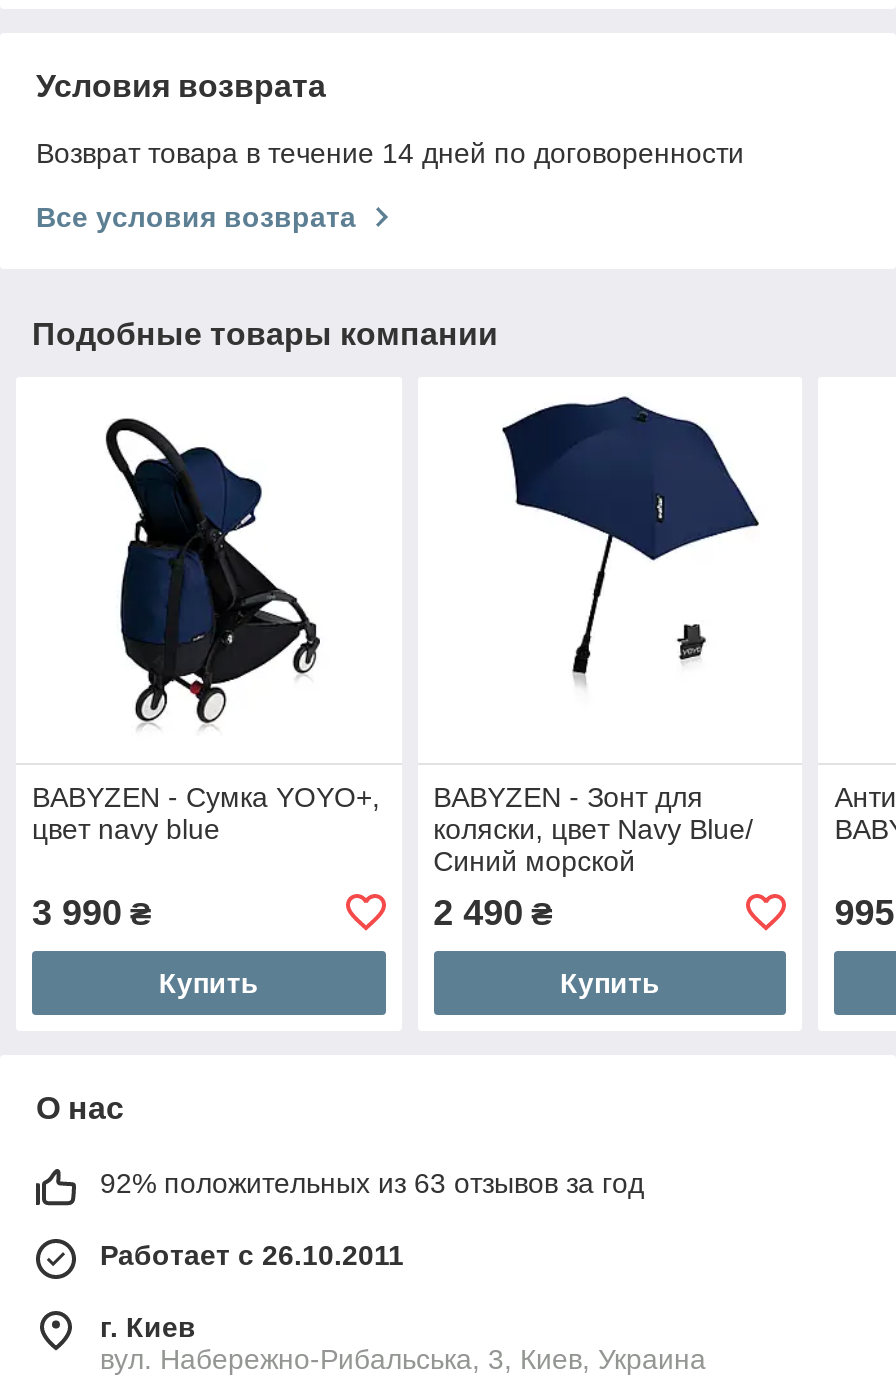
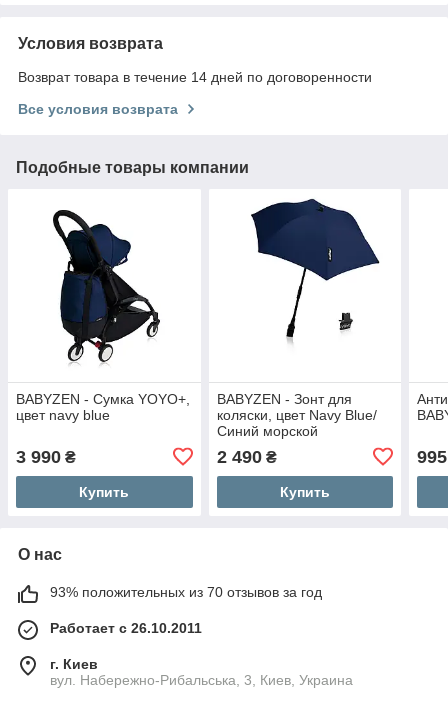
[100,1167,644,1199] 92% положительных из 63 отзывов за год -> [50,584,322,600] 93% положительных из 70 отзывов за год

